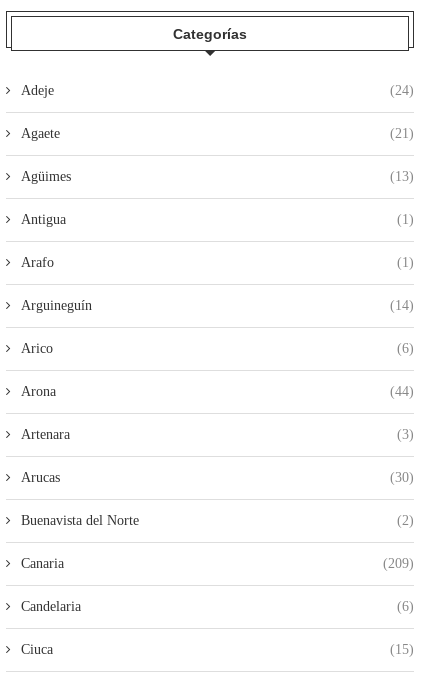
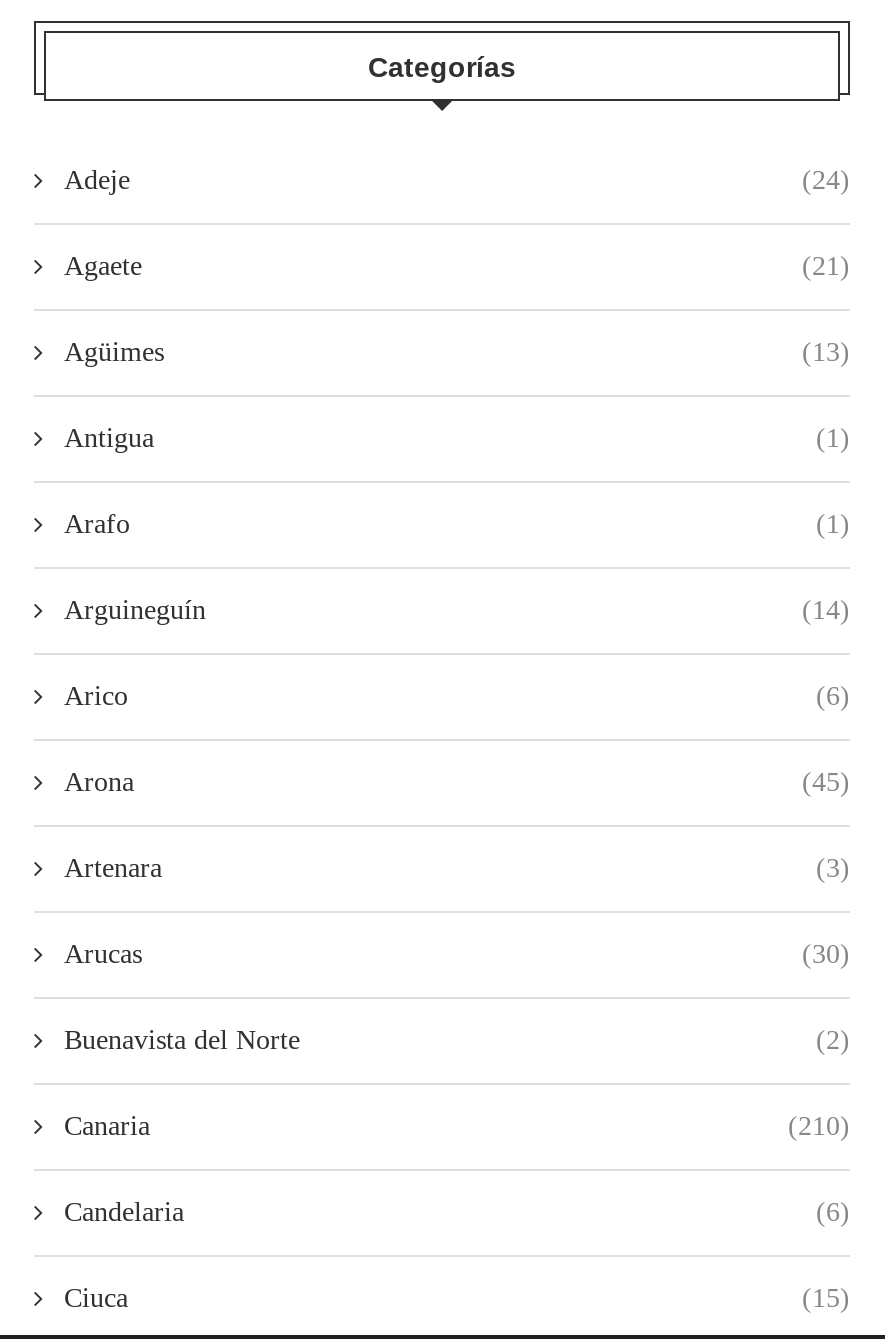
[390,384,414,399] (44) -> [802,767,850,797] (45)
[383,556,414,571] (209) -> [788,1111,850,1141] (210)

